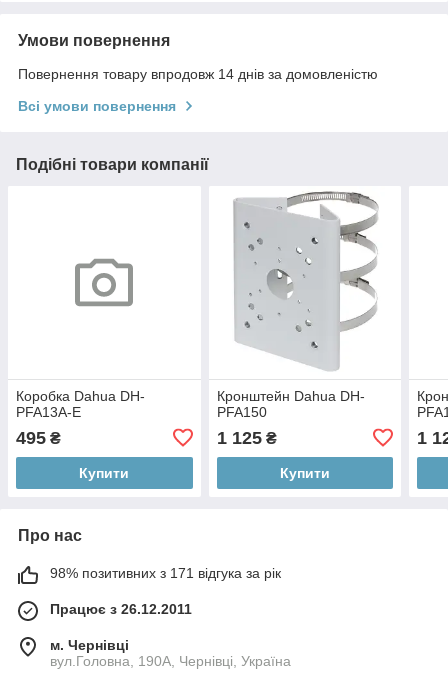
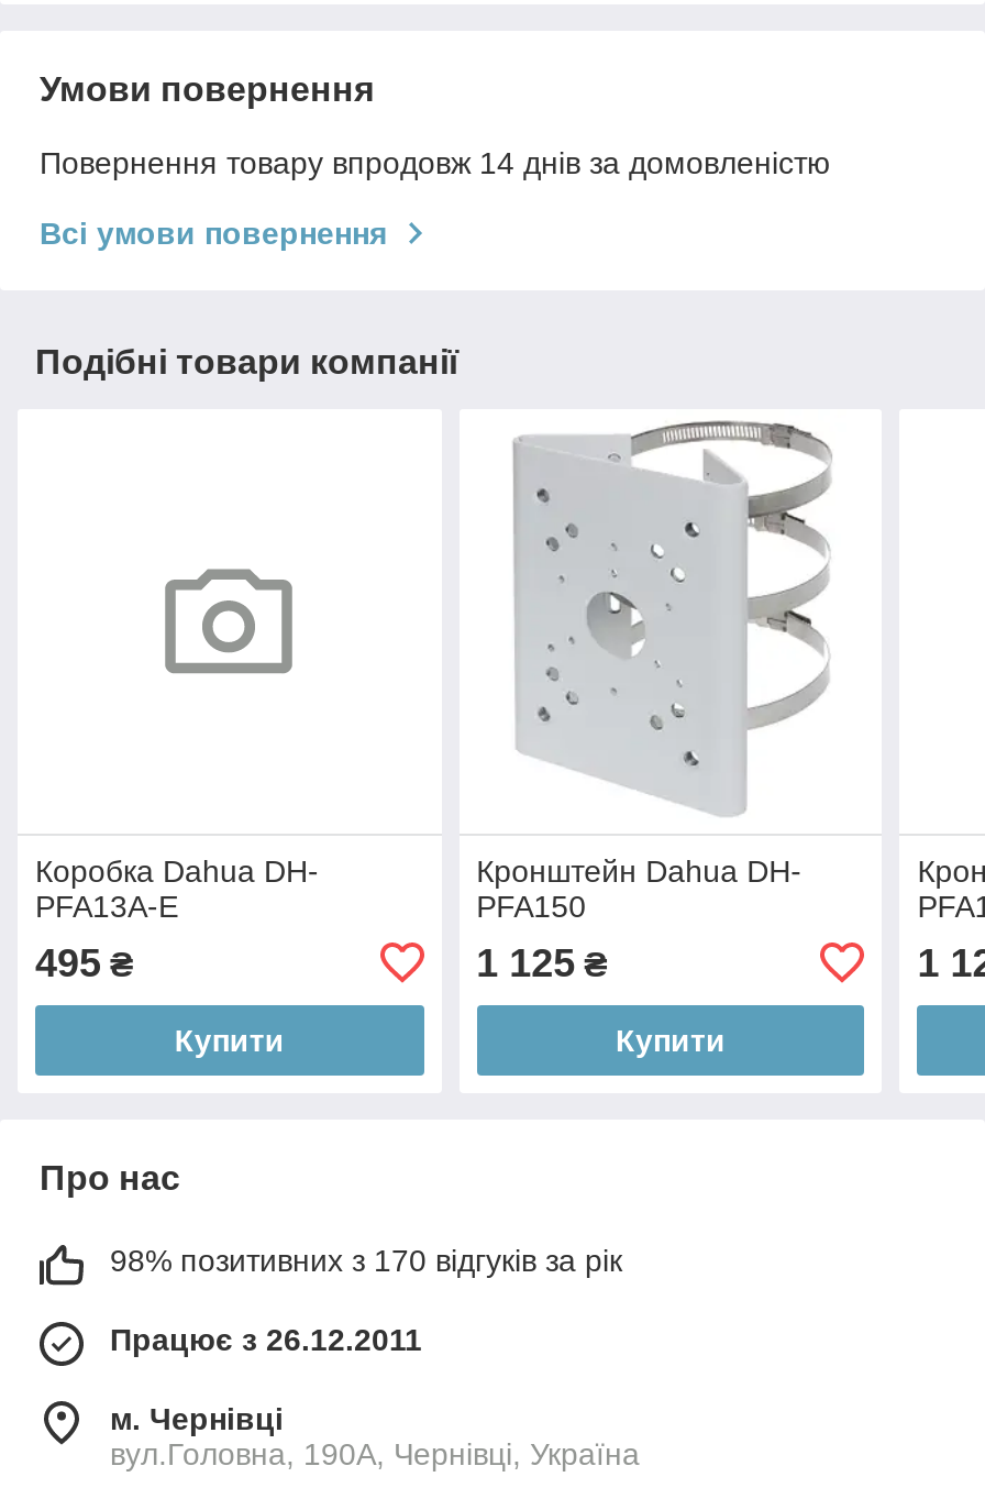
[50,565,281,581] 98% позитивних з 171 відгука за рік -> [110,1242,622,1278] 98% позитивних з 170 відгуків за рік

